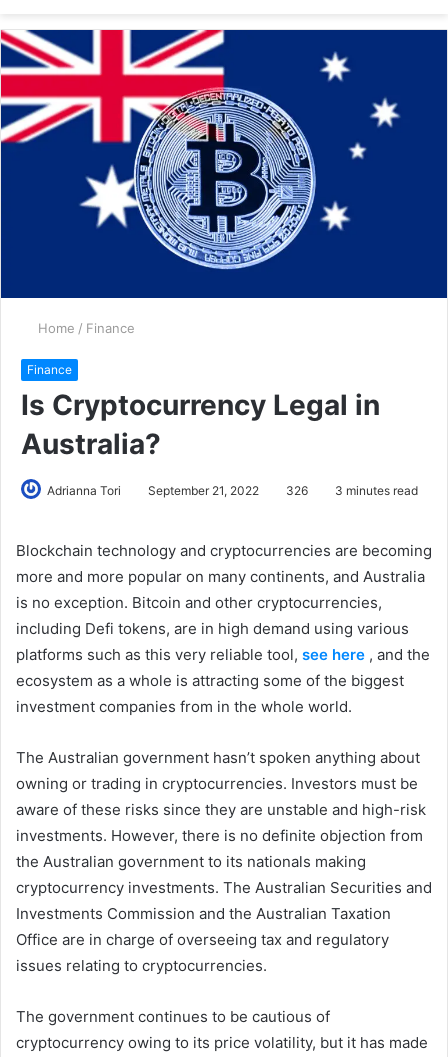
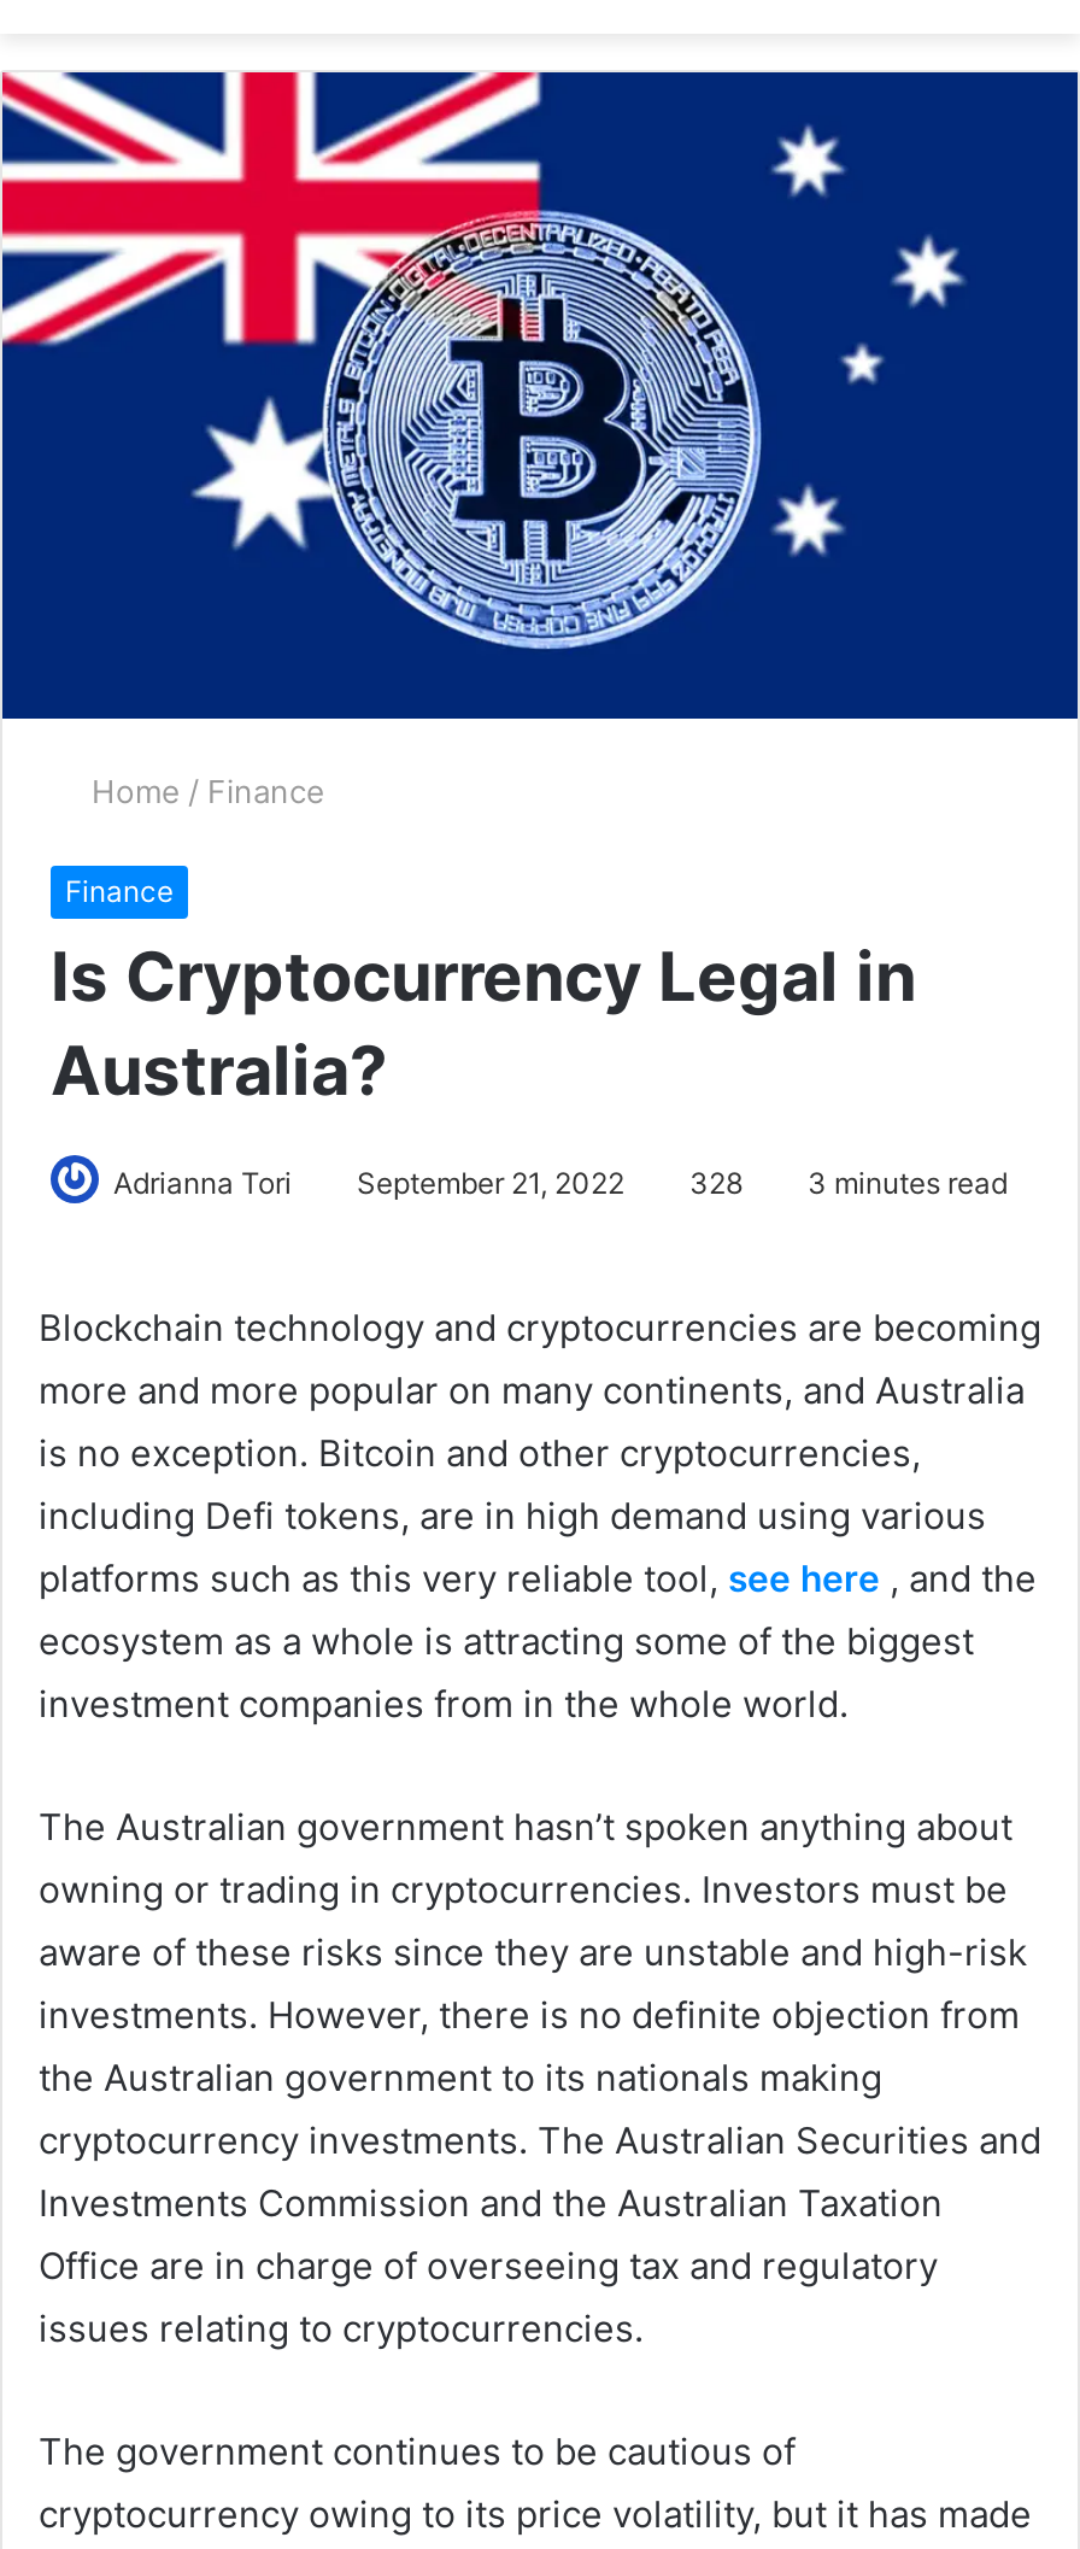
[47,483,418,498] Adrianna Tori September 21, 2022 326 3 minutes read -> [113,1164,1008,1200] Adrianna Tori September 21, 2022 328 3 minutes read

